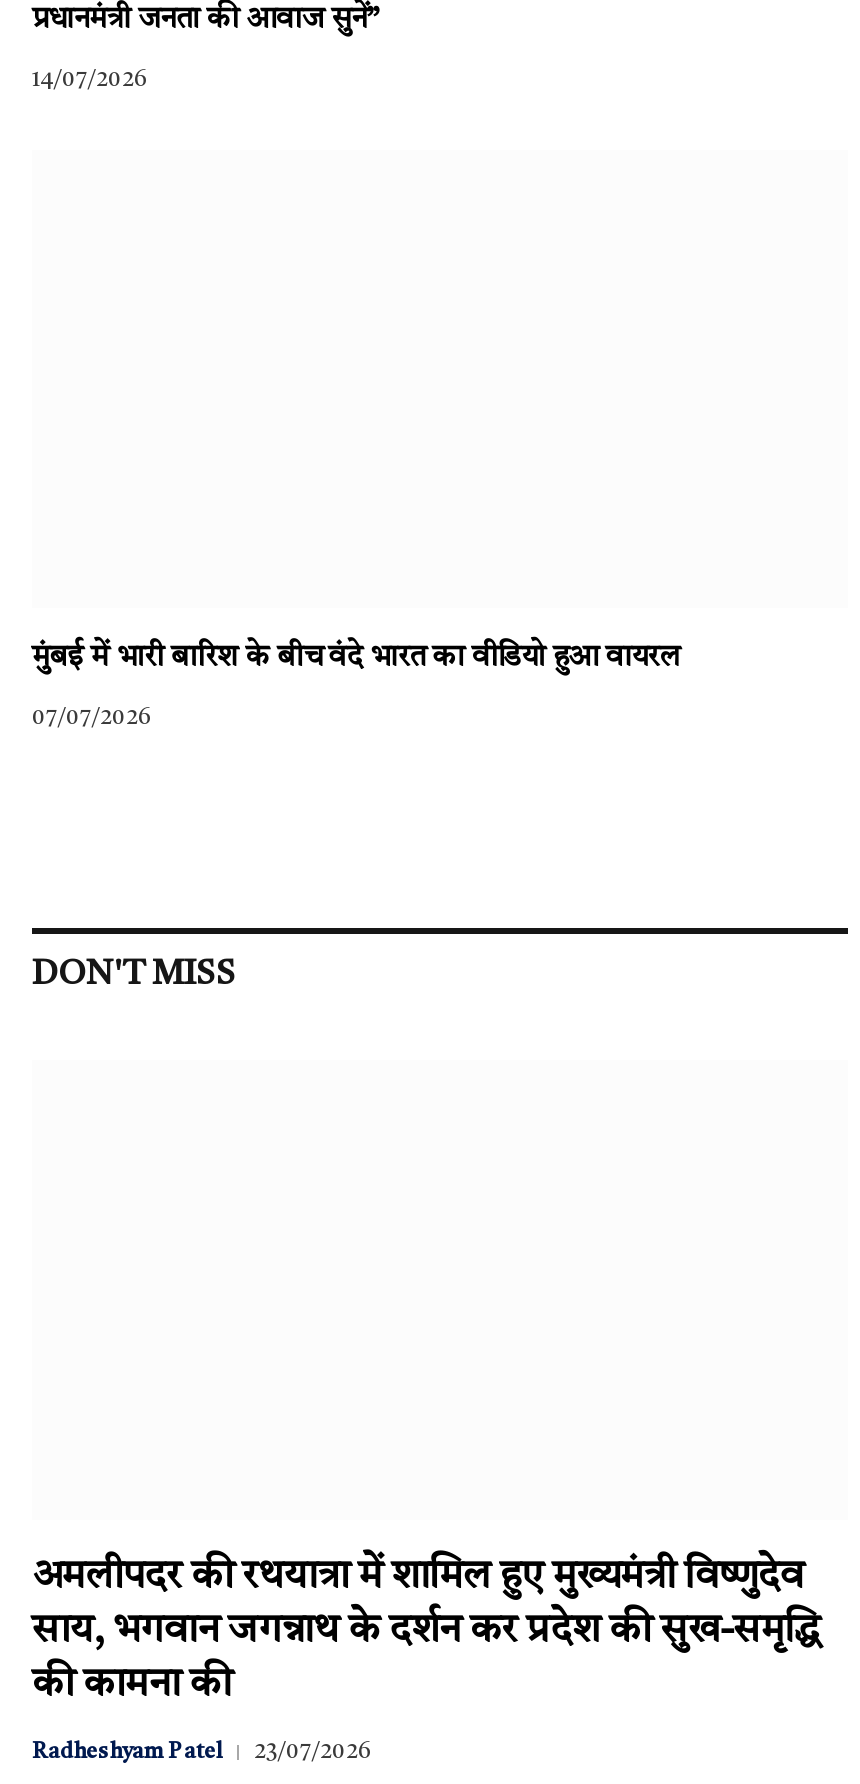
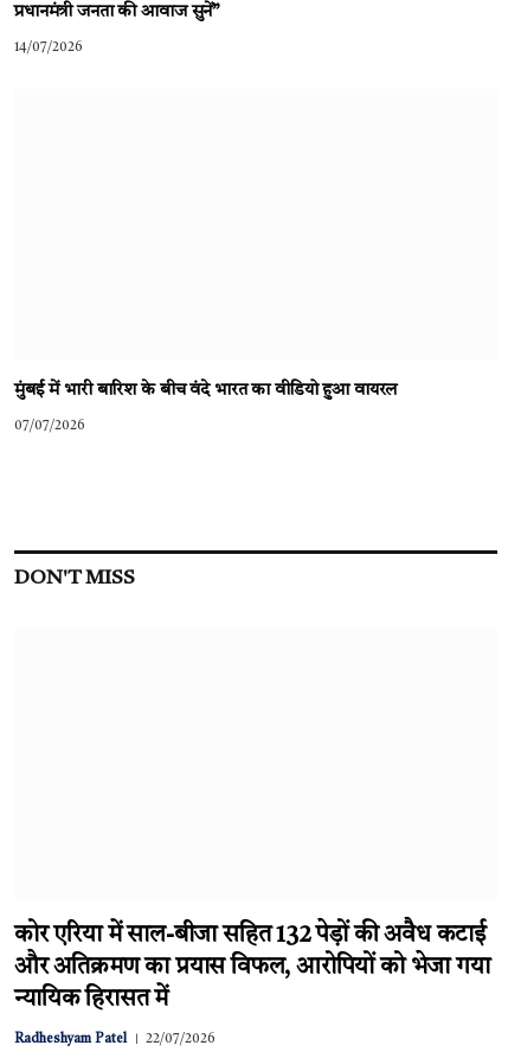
[32,1557,820,1705] अमलीपदर की रथयात्रा में शामिल हुए मुख्यमंत्री विष्णुदेव | साय, भगवान जगन्नाथ के दर्शन कर प्रदेश की सुख-समृद्धि | की कामना की -> [14,924,490,1011] कोर एरिया में साल-बीजा सहित 132 पेड़ों की अवैध कटाई | और अतिक्रमण का प्रयास विफल, आरोपियों को भेजा गया | न्यायिक हिरासत में
[32,1741,372,1763] Radheshyam Patel 23/07/2026 -> [14,1033,216,1046] Radheshyam Patel 22/07/2026

